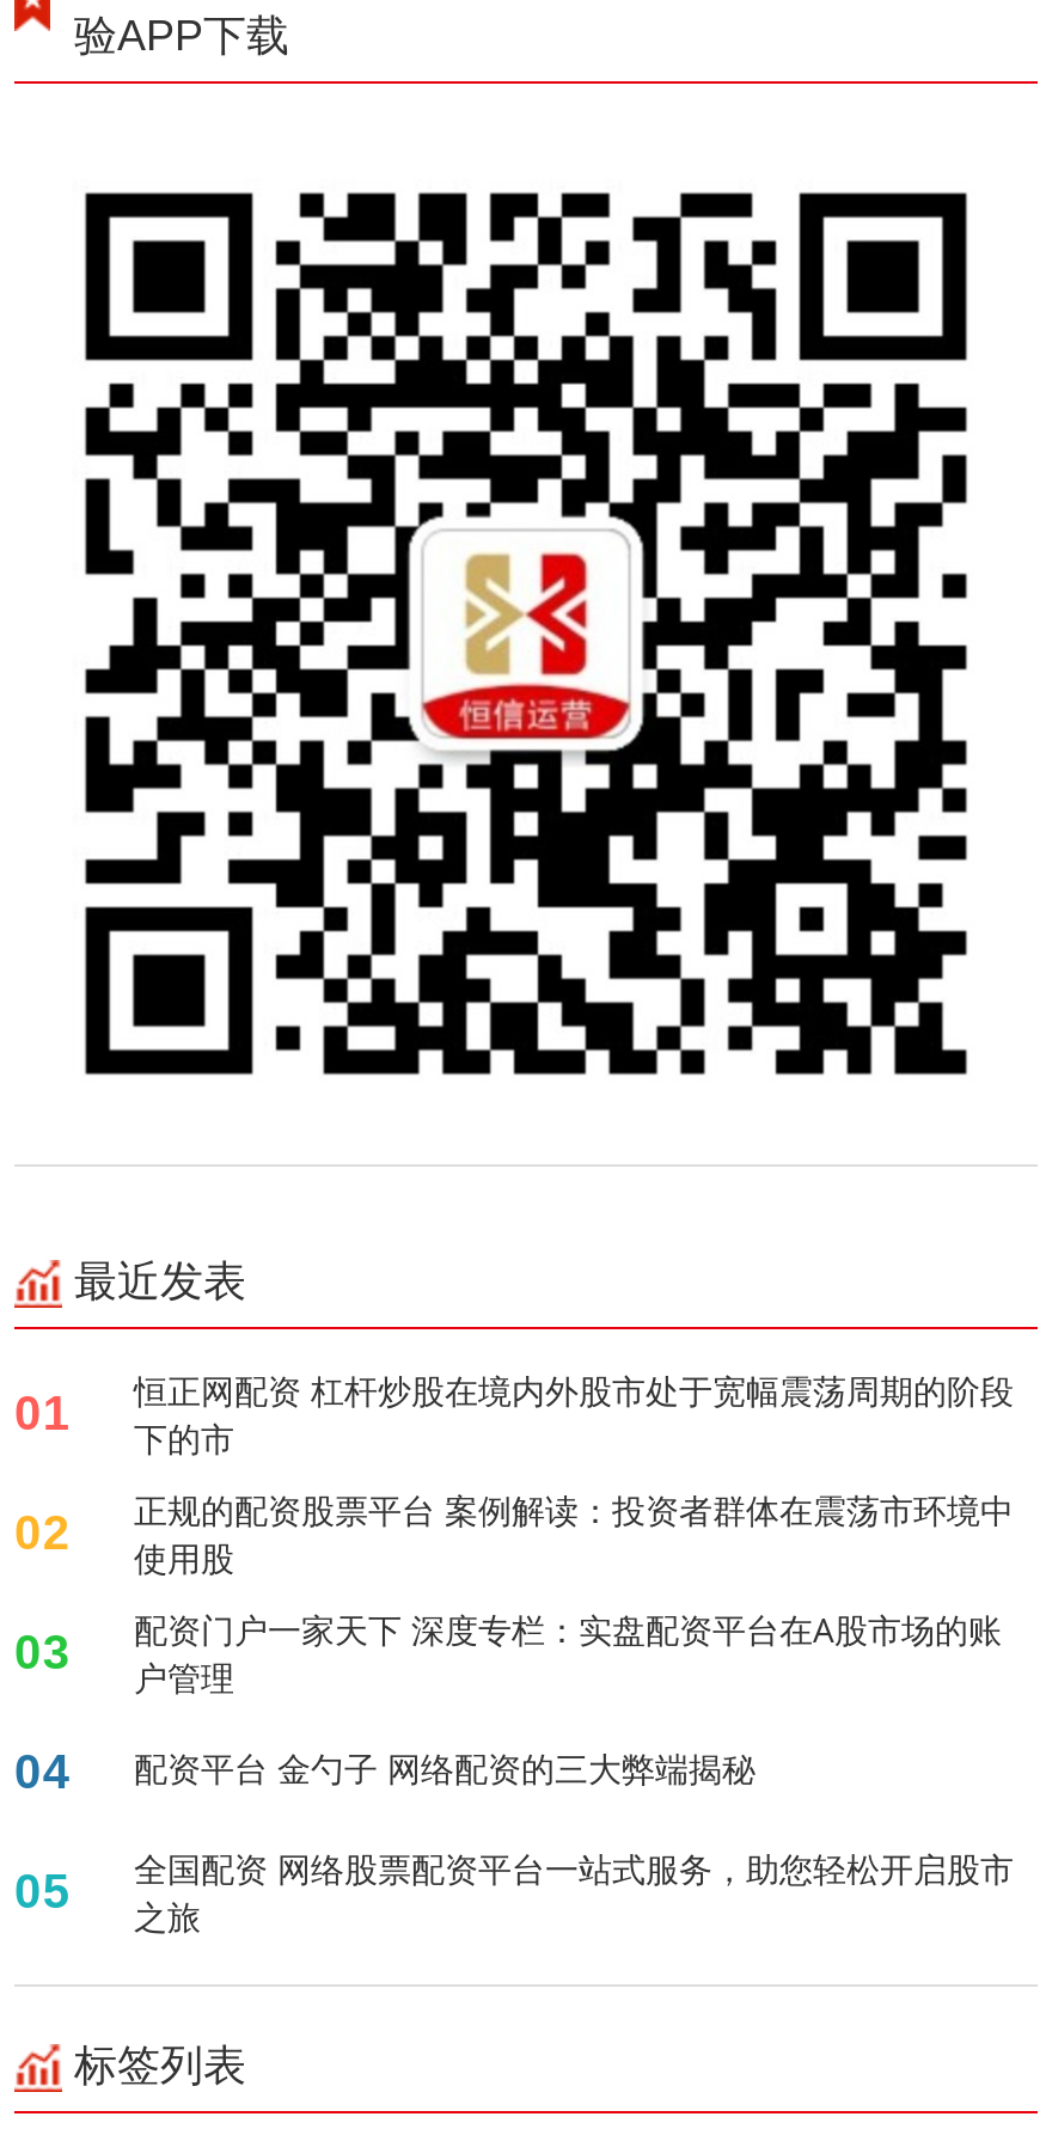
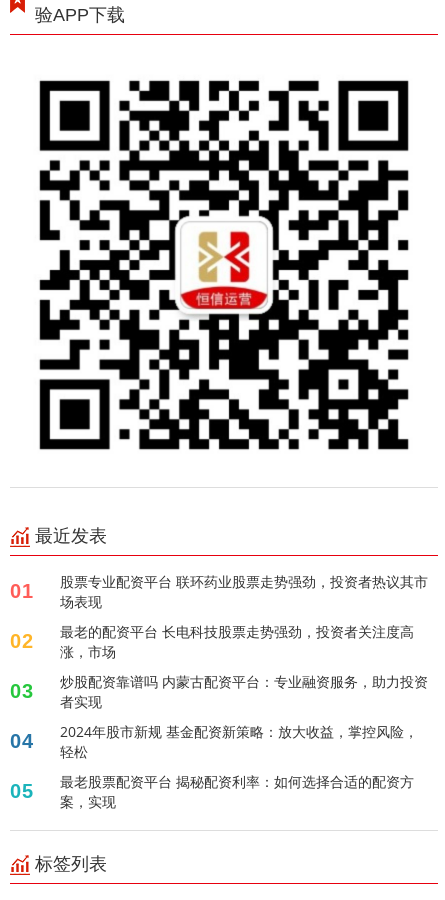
[134,1366,1014,1460] 恒正网配资 杠杆炒股在境内外股市处于宽幅震荡周期的阶段 | 下的市 -> [60,571,428,610] 股票专业配资平台 联环药业股票走势强劲，投资者热议其市 | 场表现
[134,1486,1014,1579] 正规的配资股票平台 案例解读：投资者群体在震荡市环境中 | 使用股 -> [60,621,414,660] 最老的配资平台 长电科技股票走势强劲，投资者关注度高 | 涨，市场
[134,1605,1002,1699] 配资门户一家天下 深度专栏：实盘配资平台在A股市场的账 | 户管理 -> [60,671,428,710] 炒股配资靠谱吗 内蒙古配资平台：专业融资服务，助力投资 | 者实现
[134,1744,756,1790] 配资平台 金勺子 网络配资的三大弊端揭秘 -> [60,721,418,760] 2024年股市新规 基金配资新策略：放大收益，掌控风险， | 轻松
[134,1844,1014,1938] 全国配资 网络股票配资平台一站式服务，助您轻松开启股市 | 之旅 -> [60,771,414,810] 最老股票配资平台 揭秘配资利率：如何选择合适的配资方 | 案，实现

